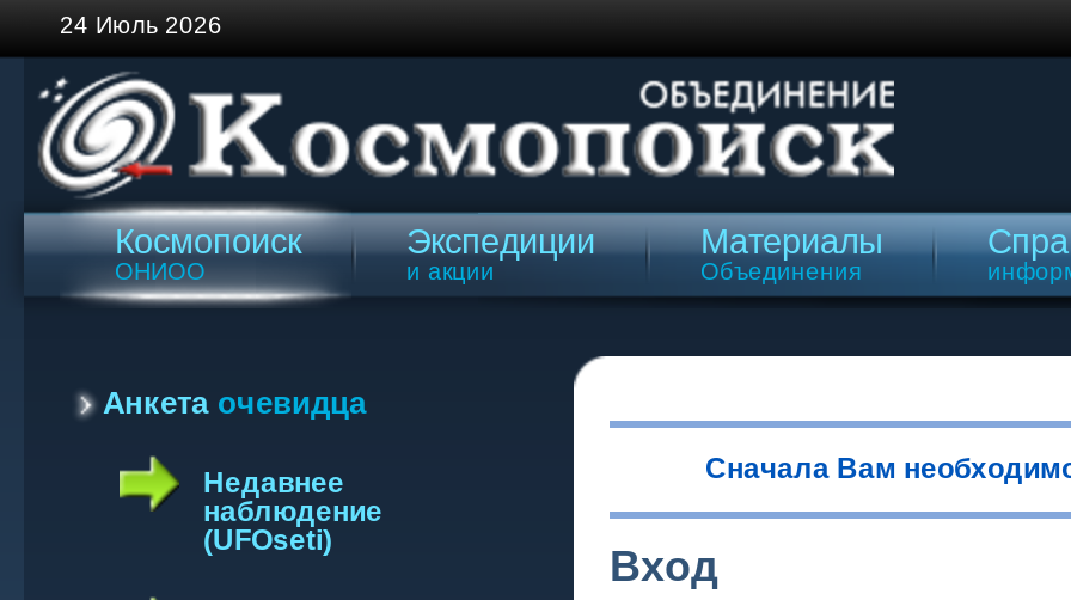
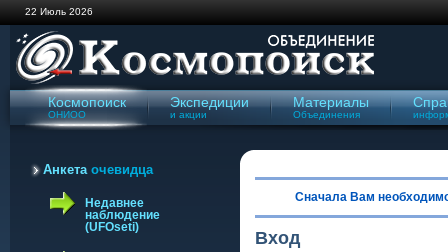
[60,12,222,38] 24 Июль 2026 -> [25,6,93,17] 22 Июль 2026

